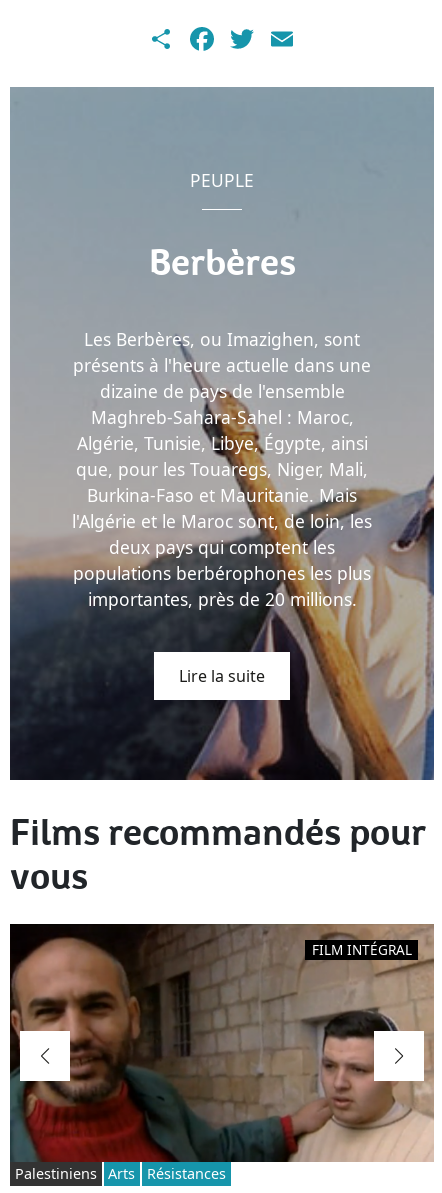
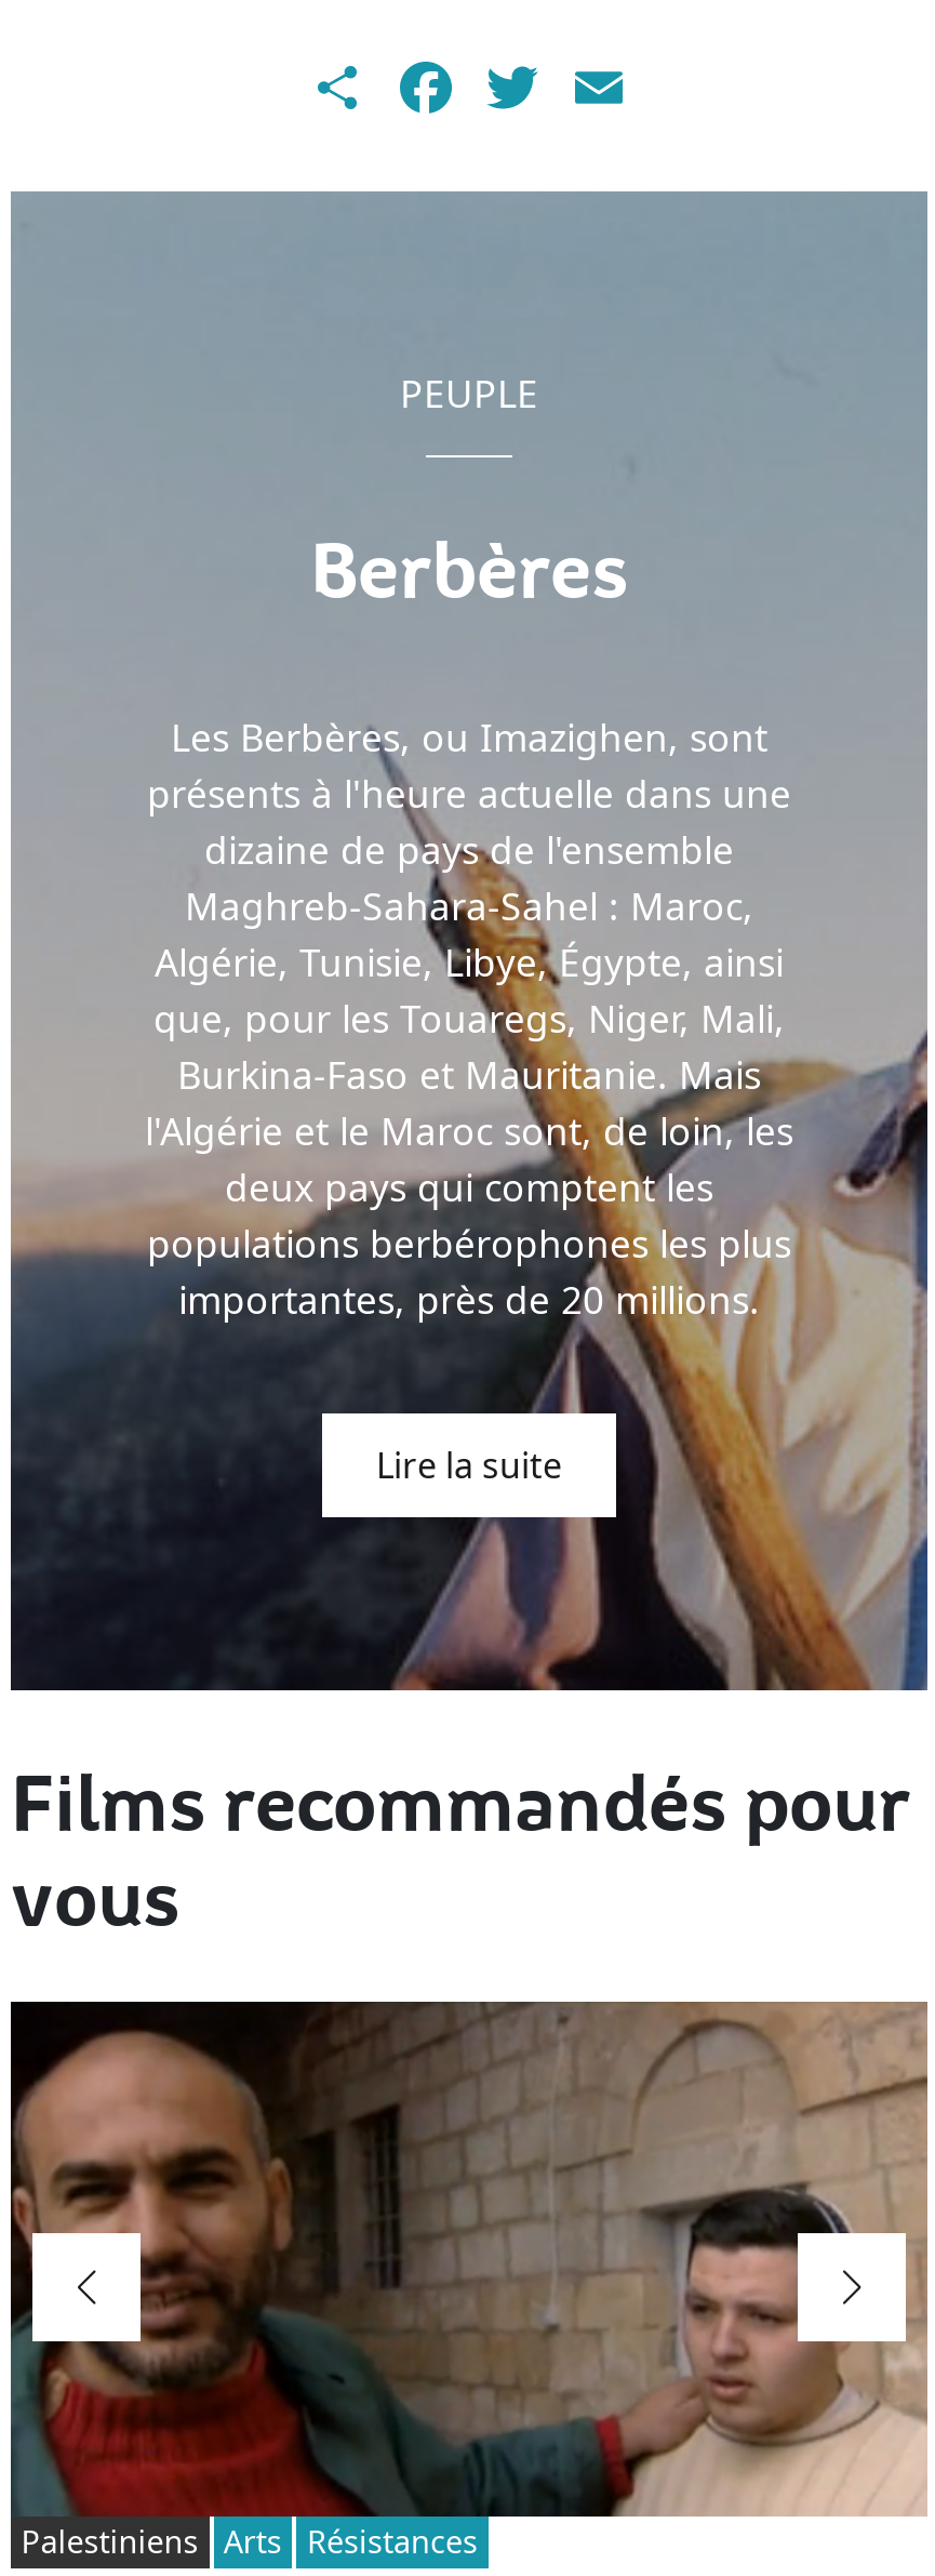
[312,940,412,959] FILM INTÉGRAL -> none

